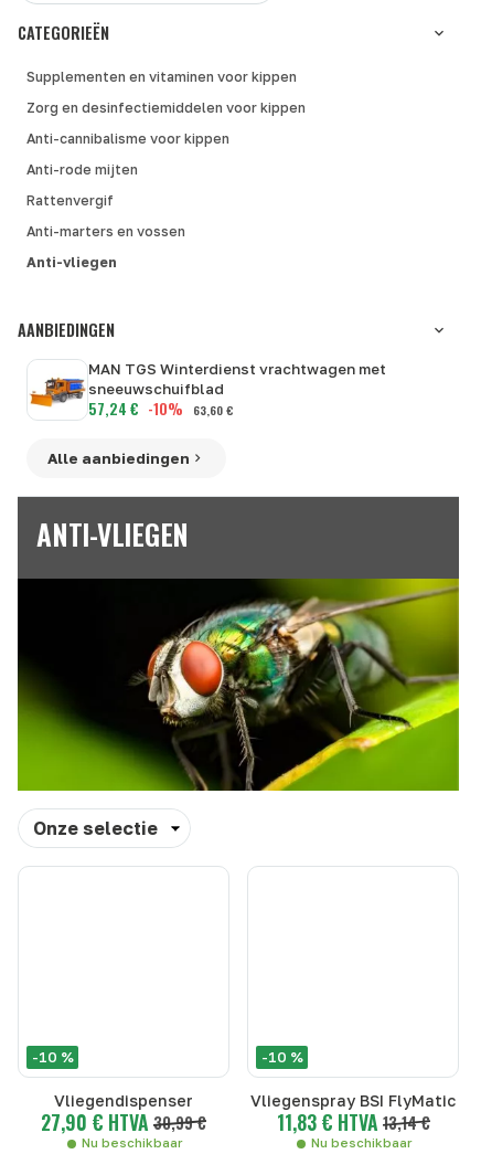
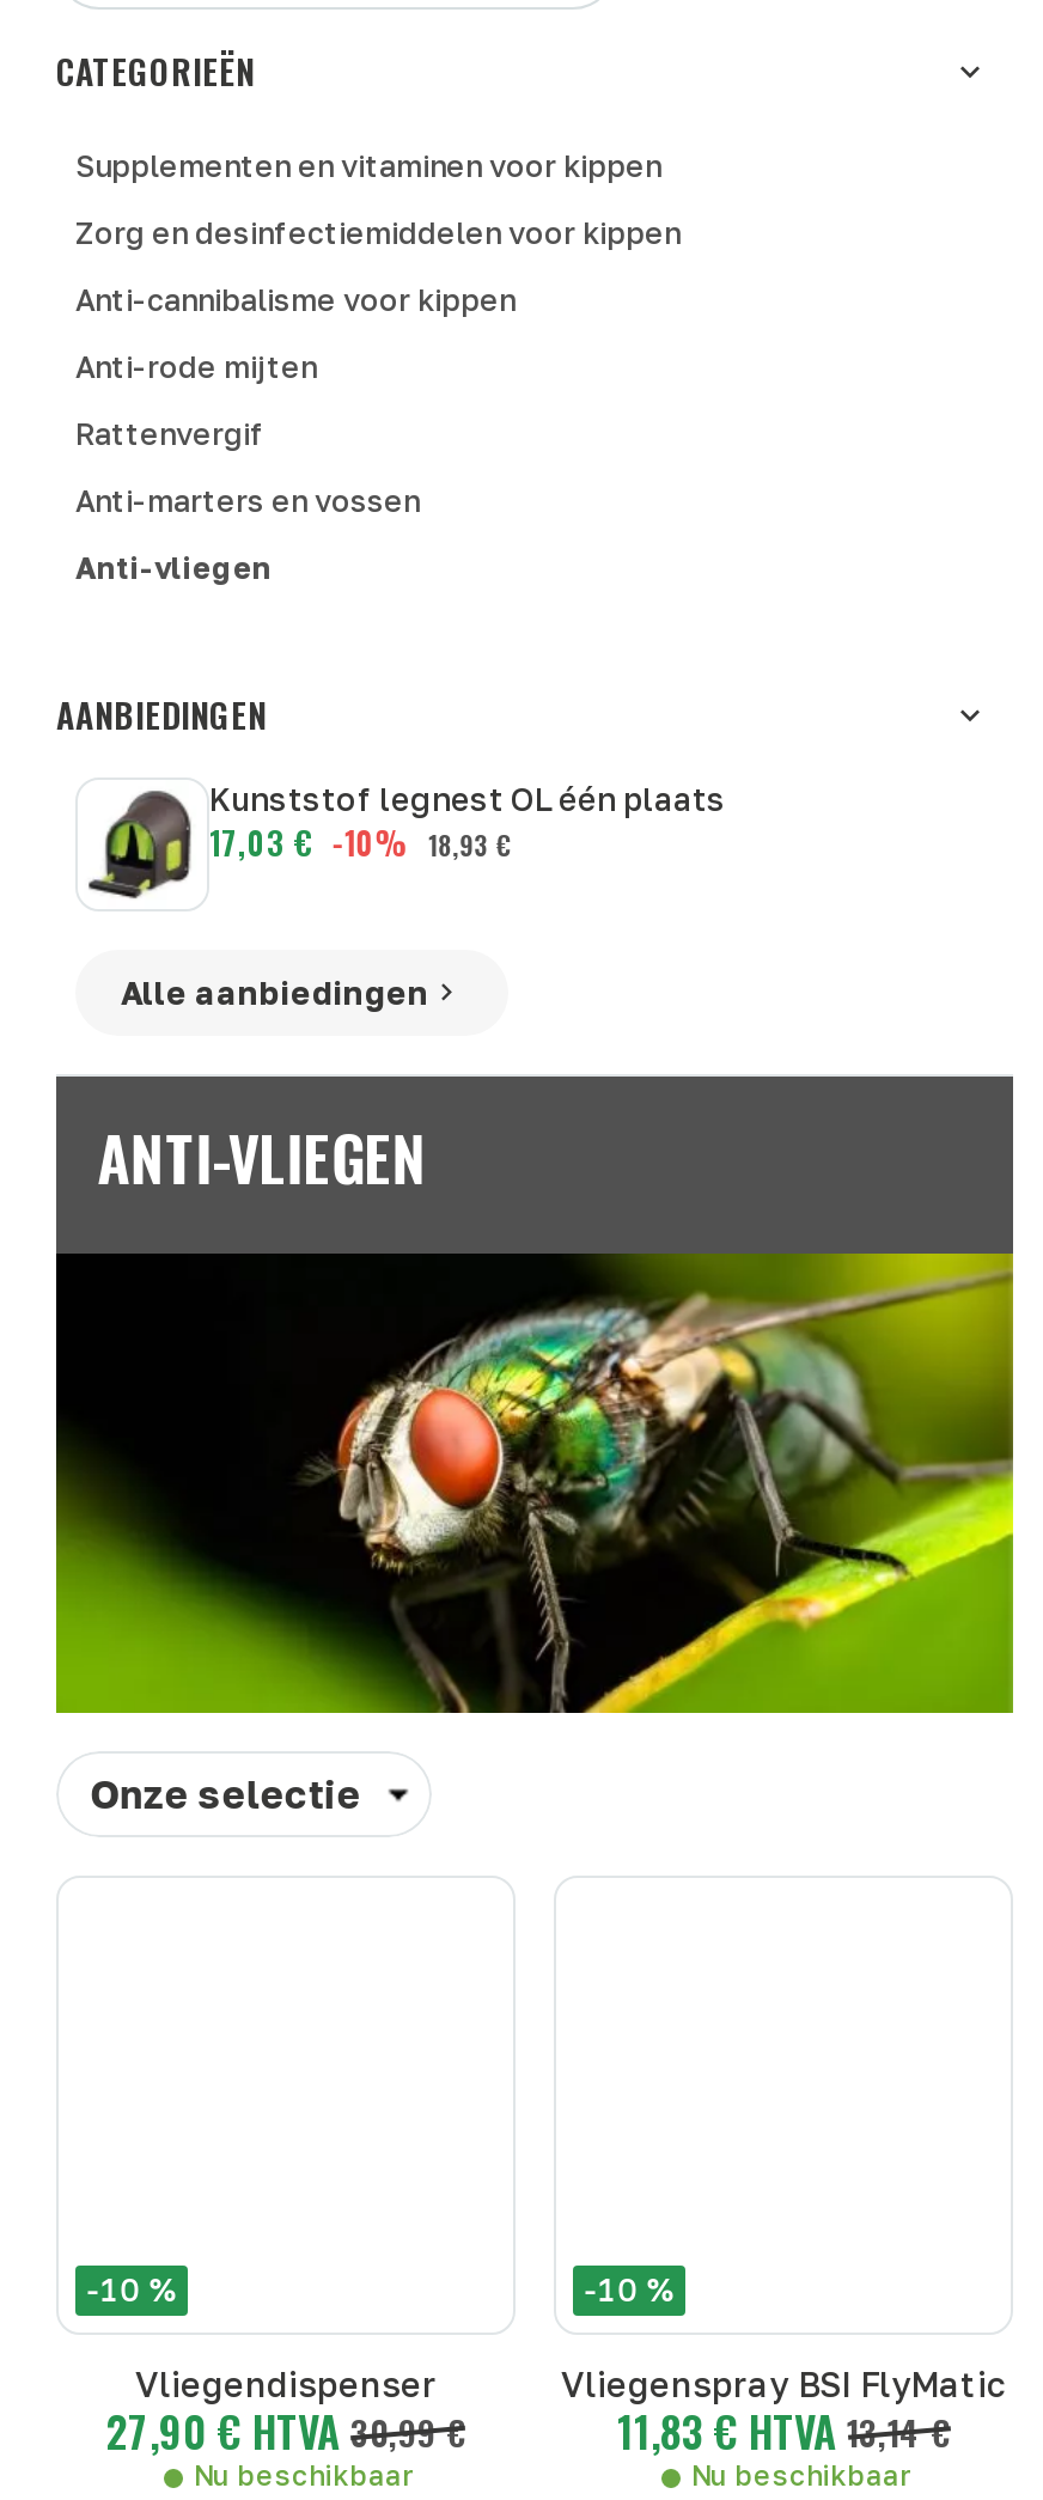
[30,360,386,420] [image] | MAN TGS Winterdienst vrachtwagen met | sneeuwschuifblad | 57,24 € -10% 63,60 € -> [85,780,726,900] [image] | Kunststof legnest OL één plaats | 17,03 € -10% 18,93 €

